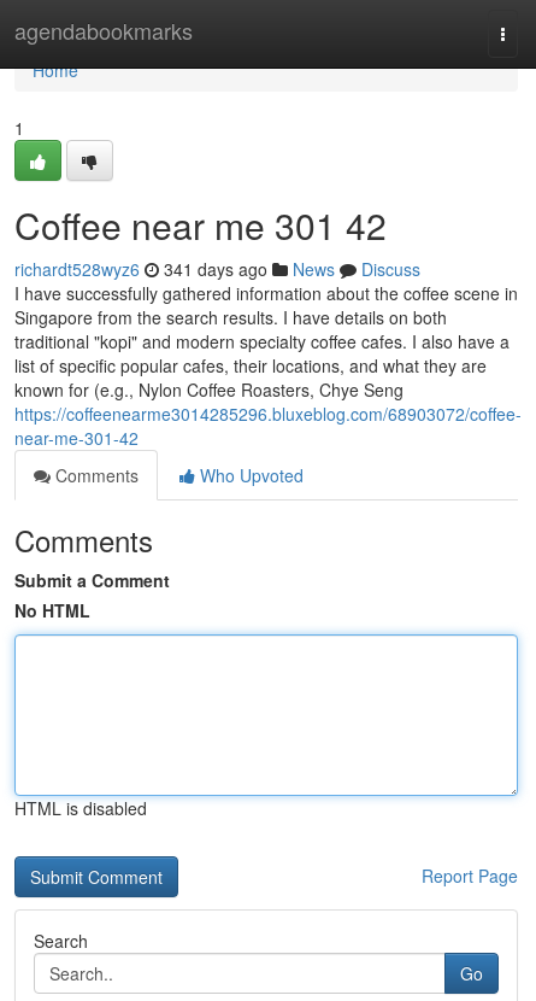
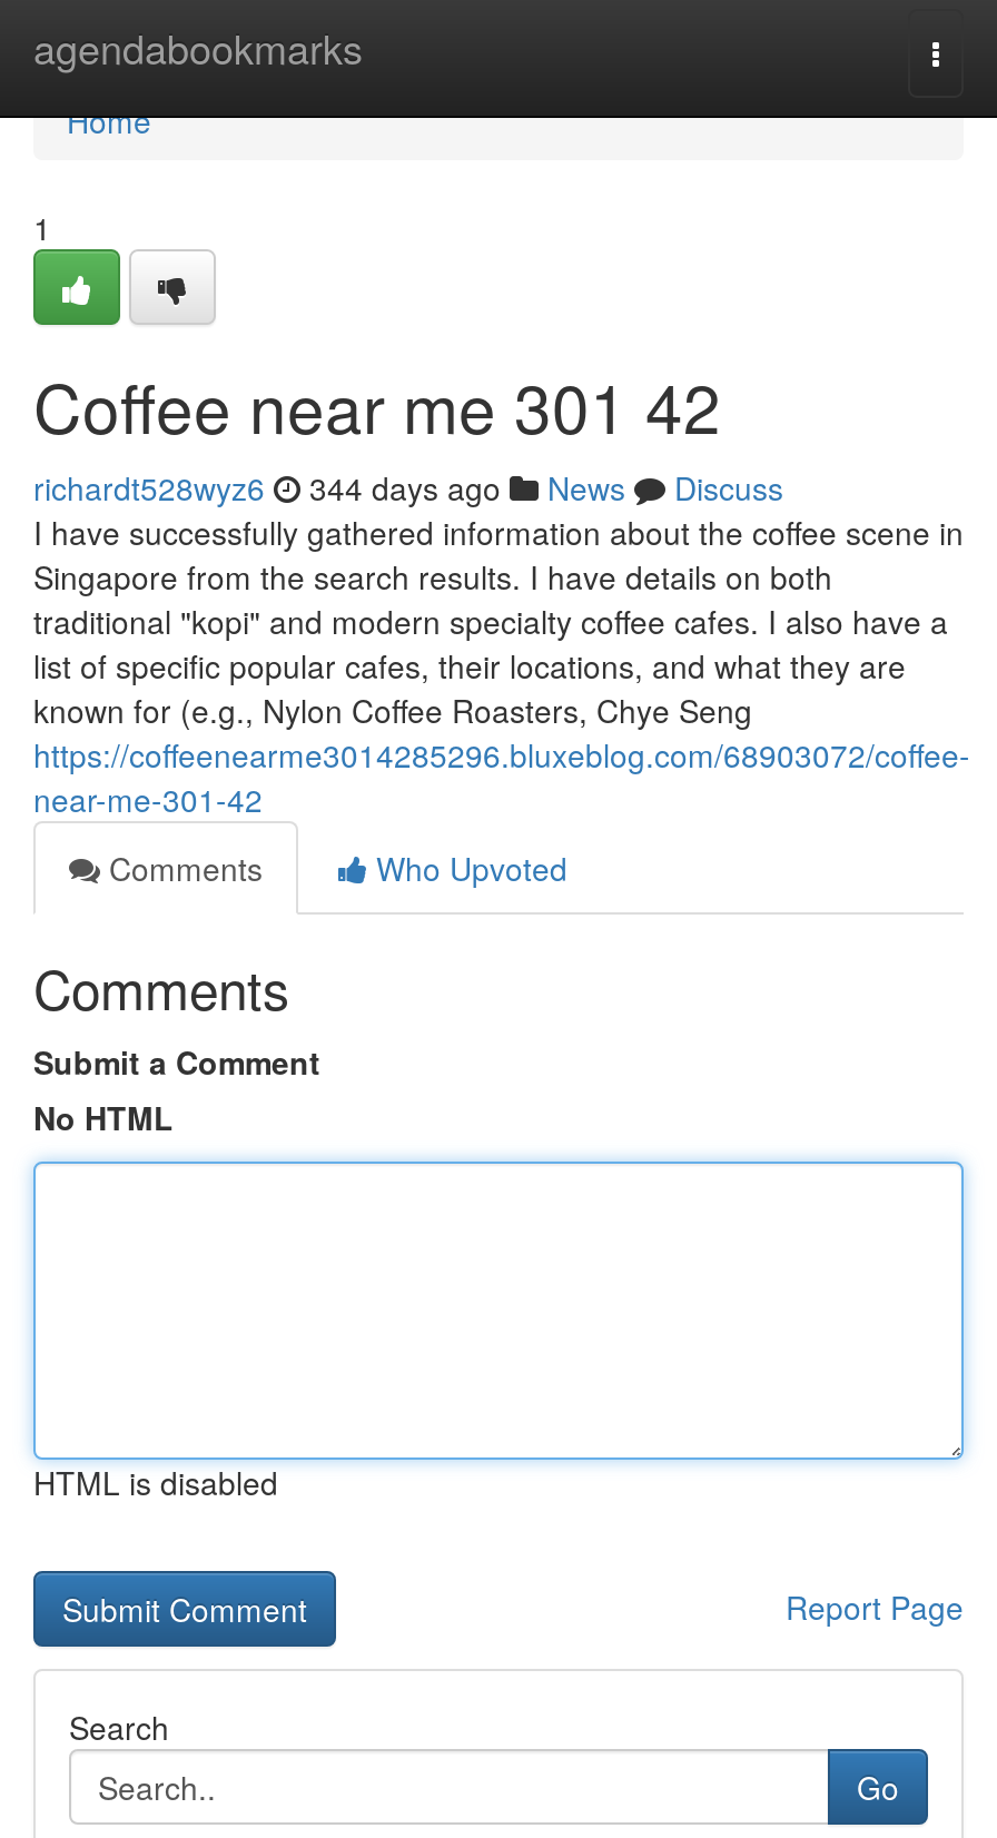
[14,257,420,281] richardt528wyz6 341 days ago News Discuss -> [33,465,783,510] richardt528wyz6 344 days ago News Discuss

